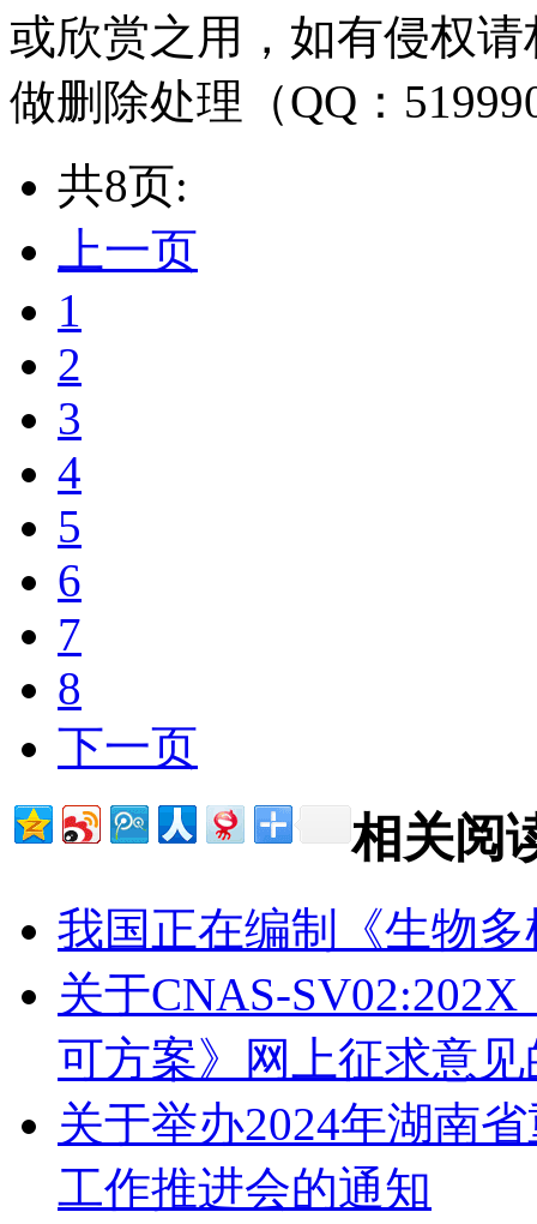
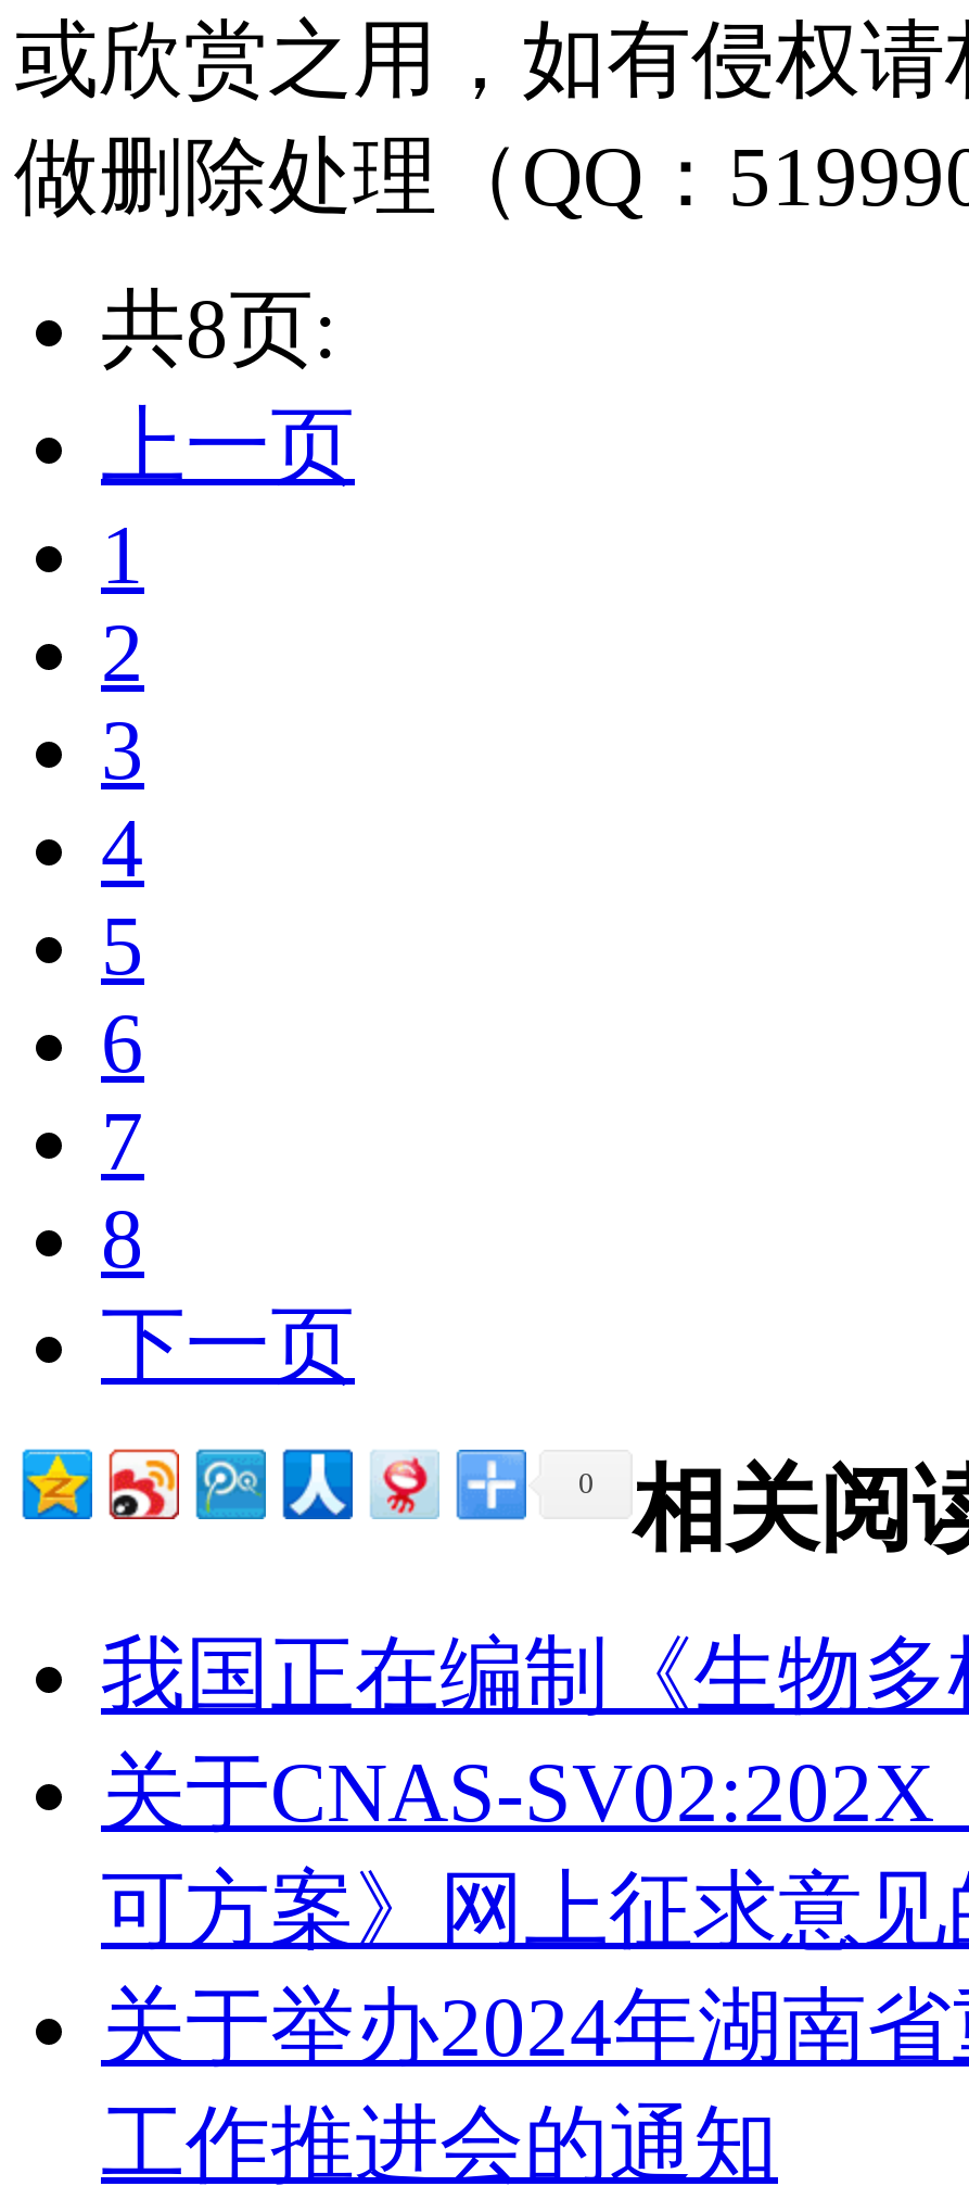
none -> [578,1466,594,1499] 0

